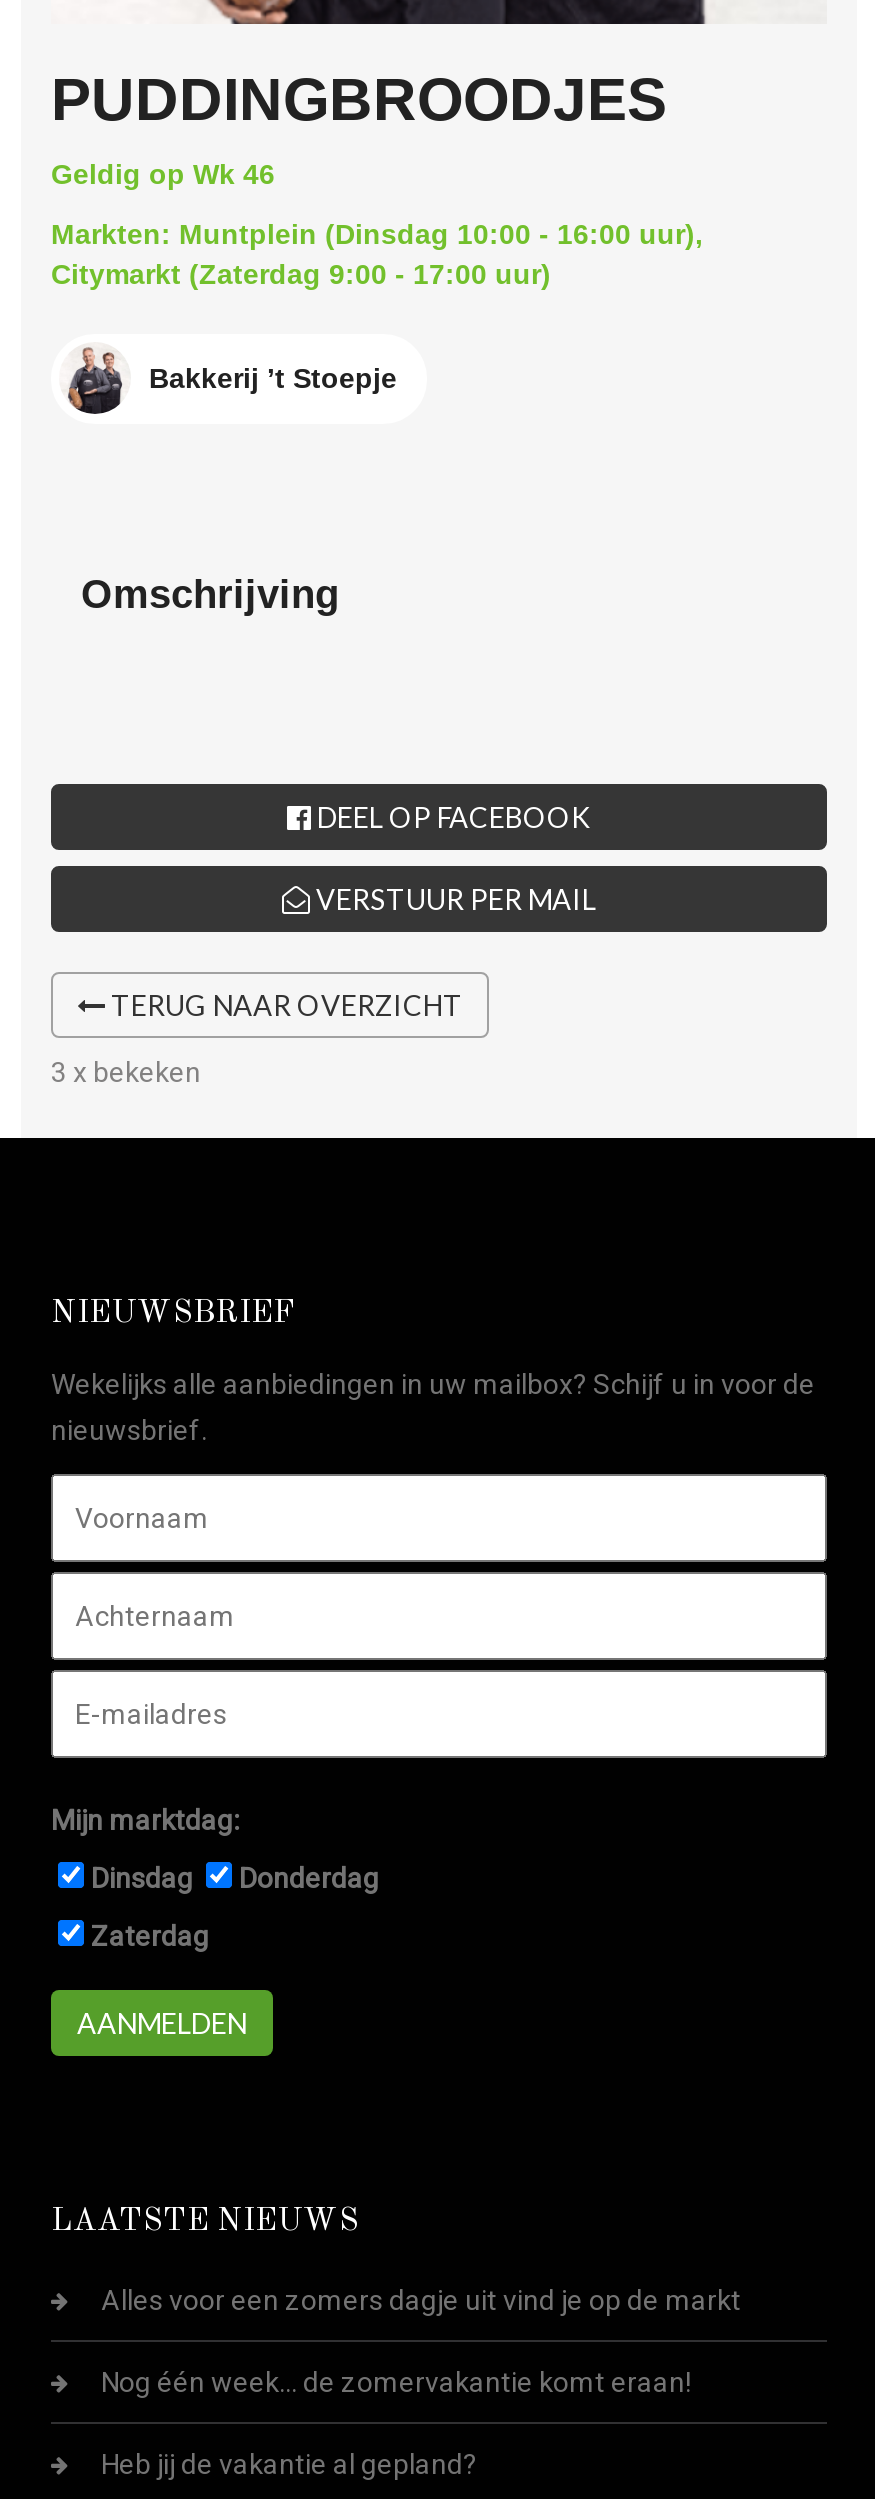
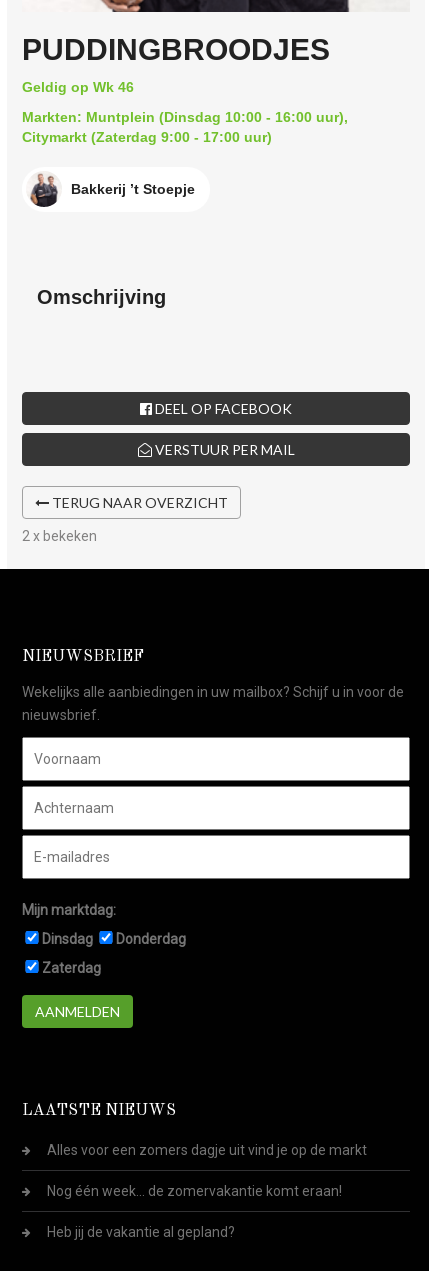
[51,1055,201,1087] 3 x bekeken -> [22,528,97,544] 2 x bekeken

